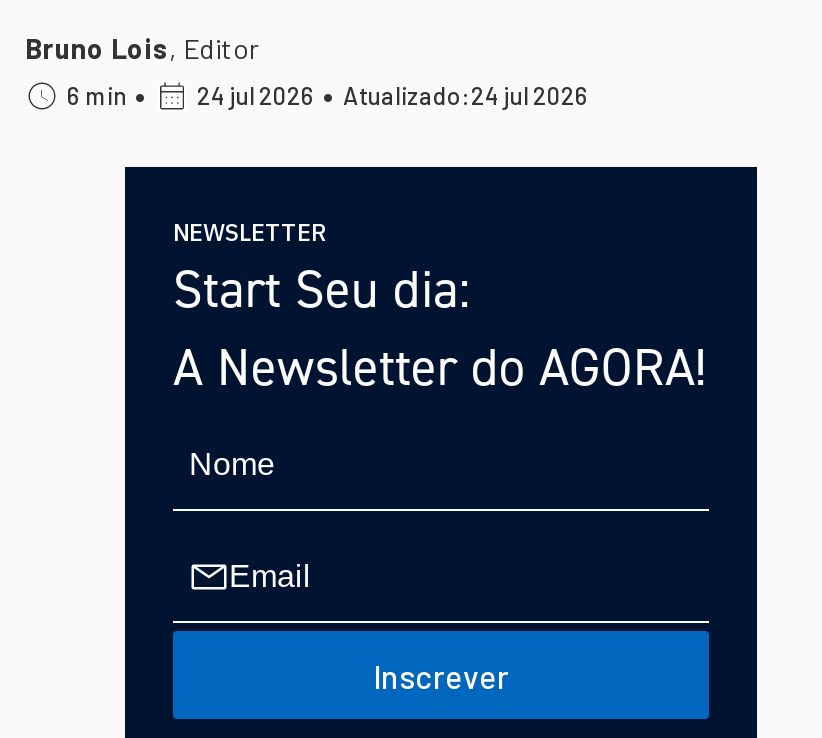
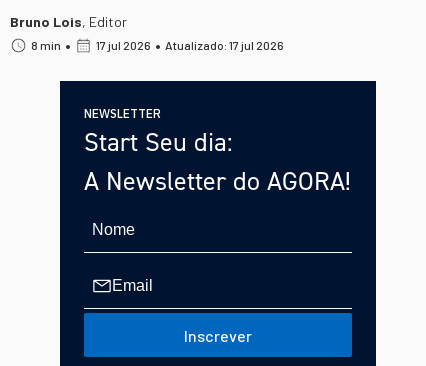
[67,75,147,113] 6 min • -> [31,35,71,54] 8 min •
[197,75,589,113] 24 jul 2026 • Atualizado: 24 jul 2026 -> [96,35,284,54] 17 jul 2026 • Atualizado: 17 jul 2026

